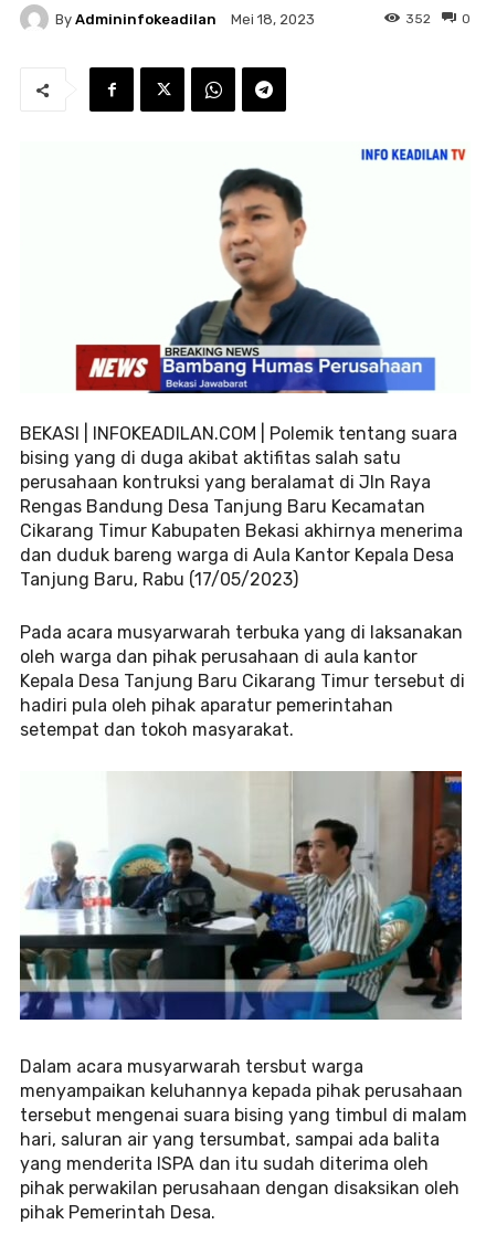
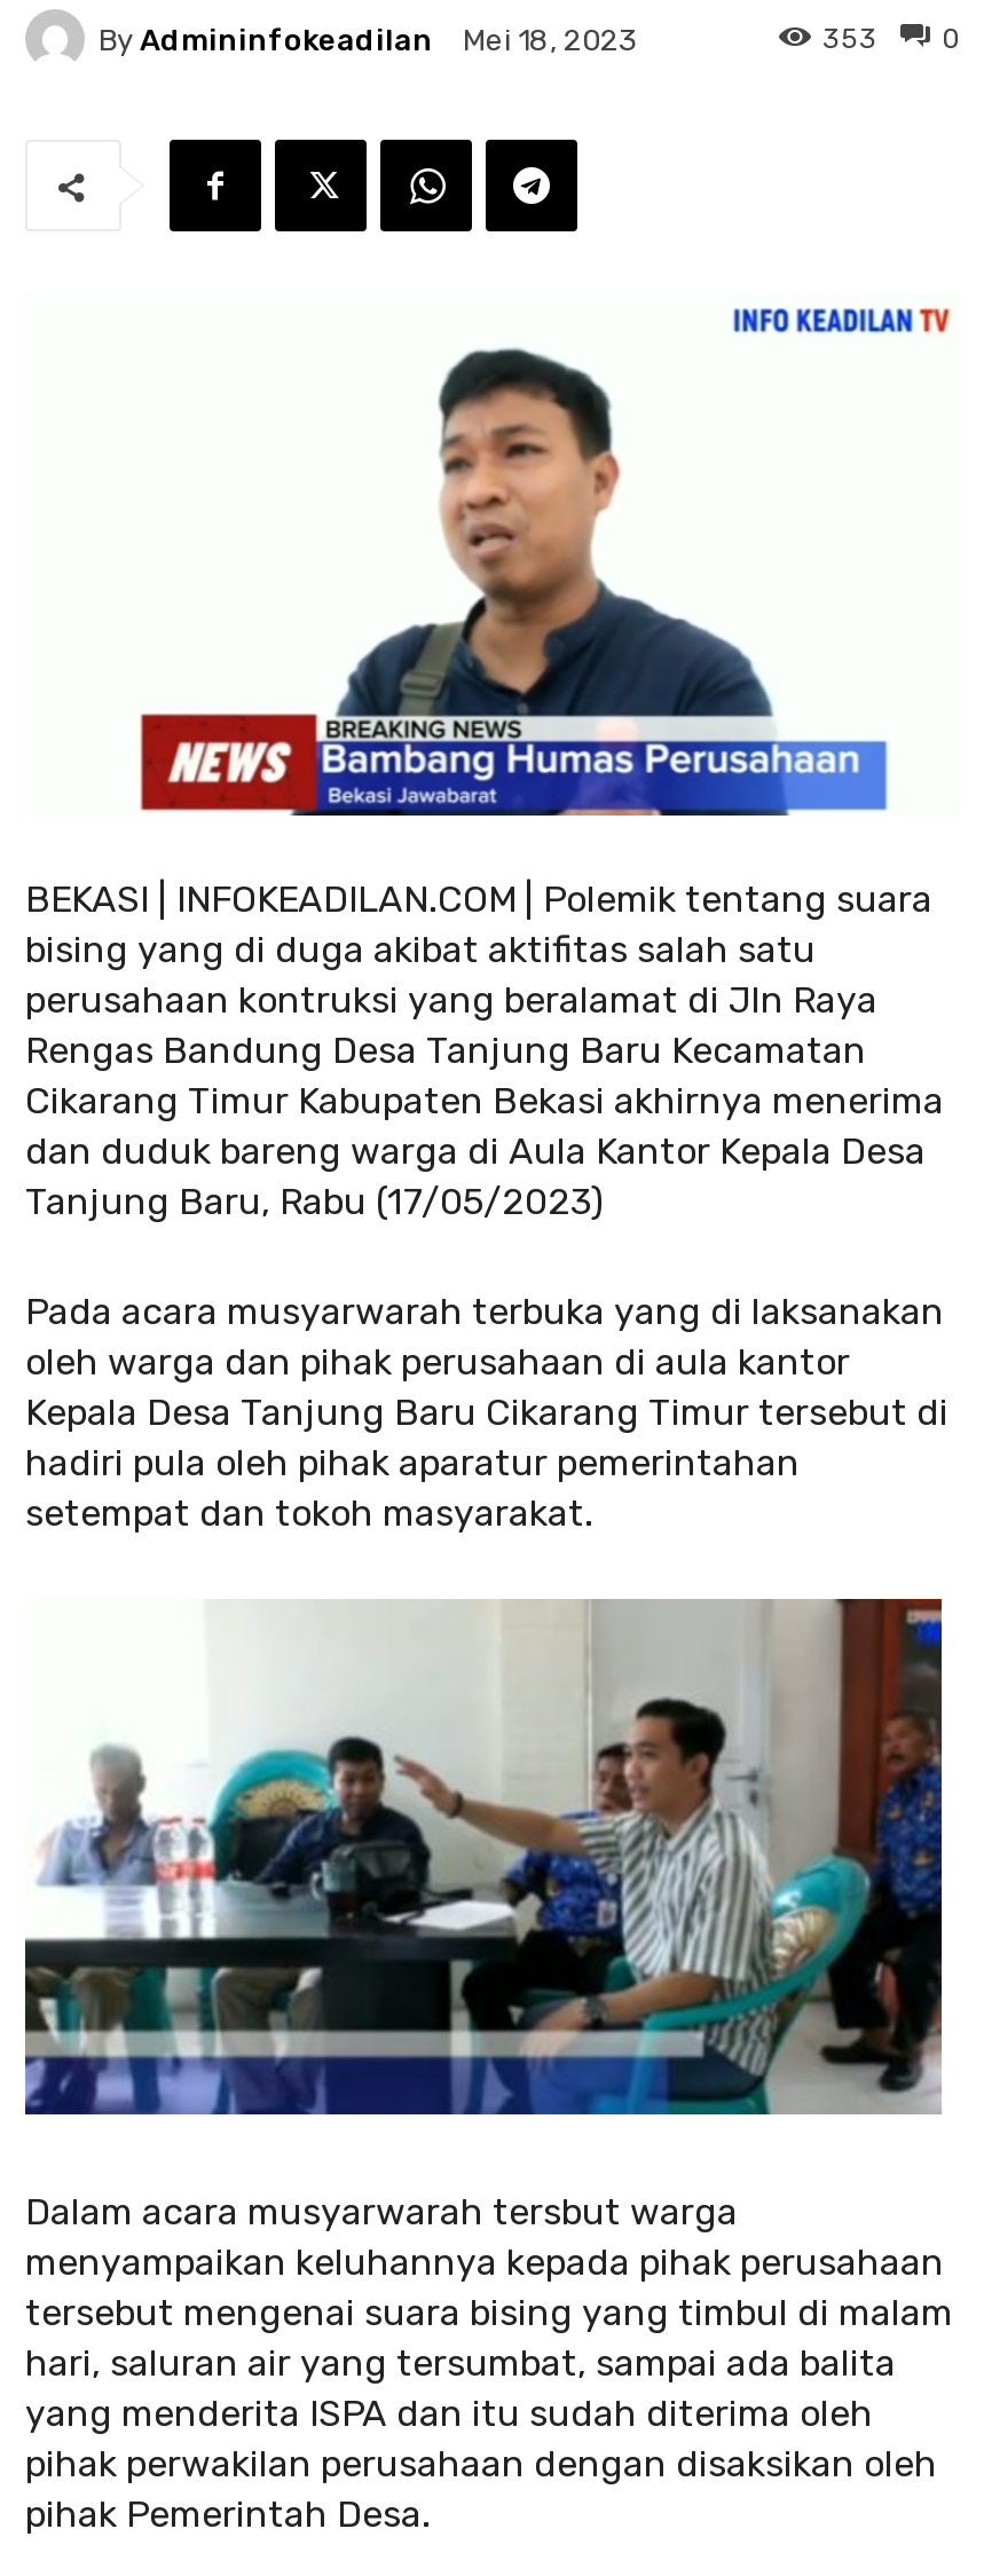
[405,11,431,26] 352 -> [822,23,877,55] 353

